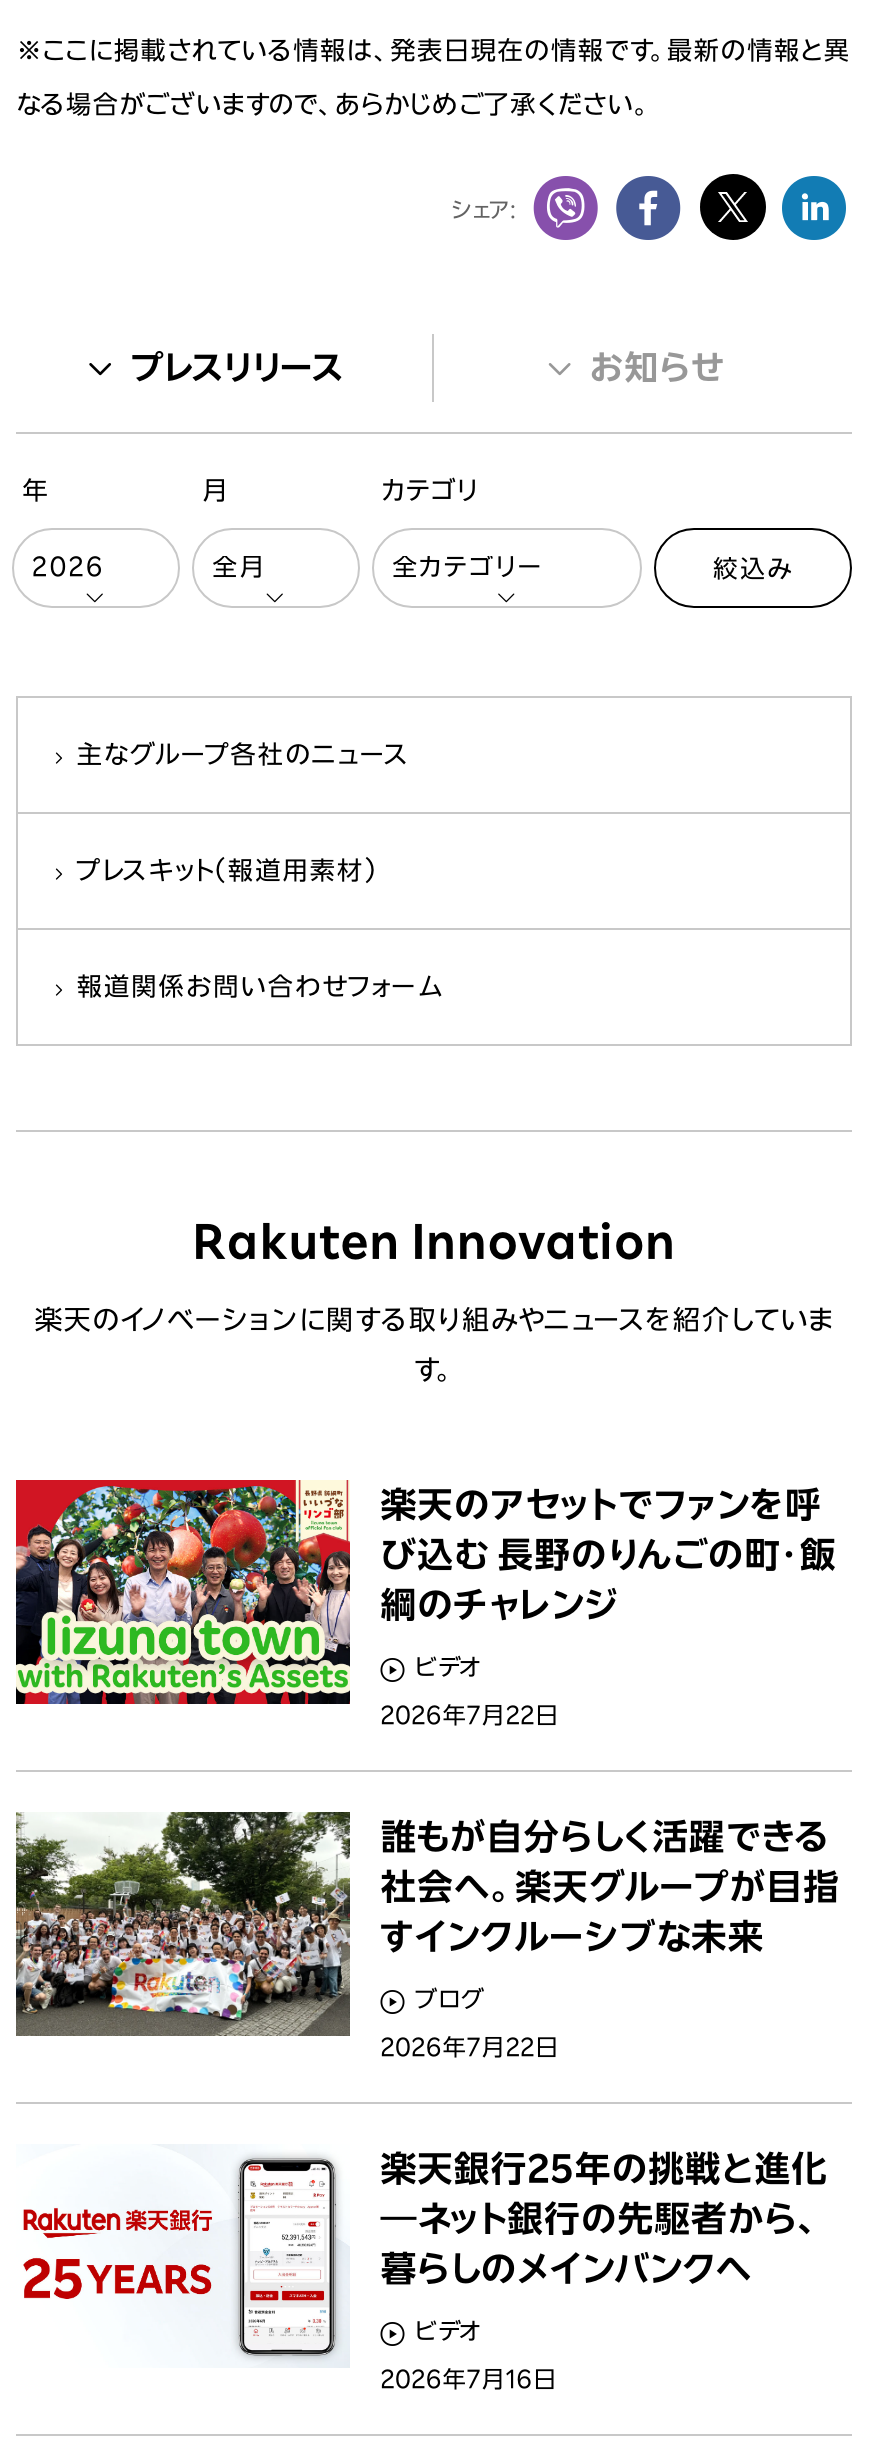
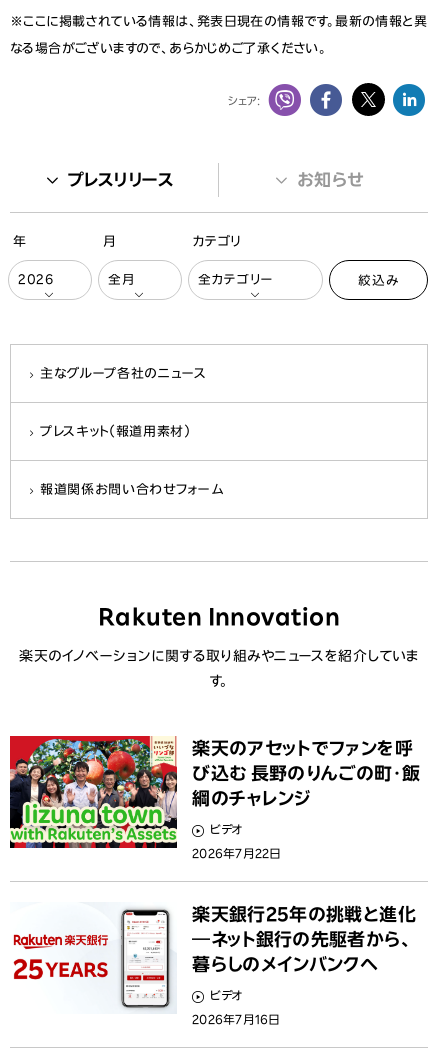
[14,1810,559,2059] [image] | ブログ | 2026年7月22日 -> none
[380,1819,840,1955] 誰もが自分らしく活躍できる | 社会へ。楽天グループが目指 | すインクルーシブな未来 -> none

